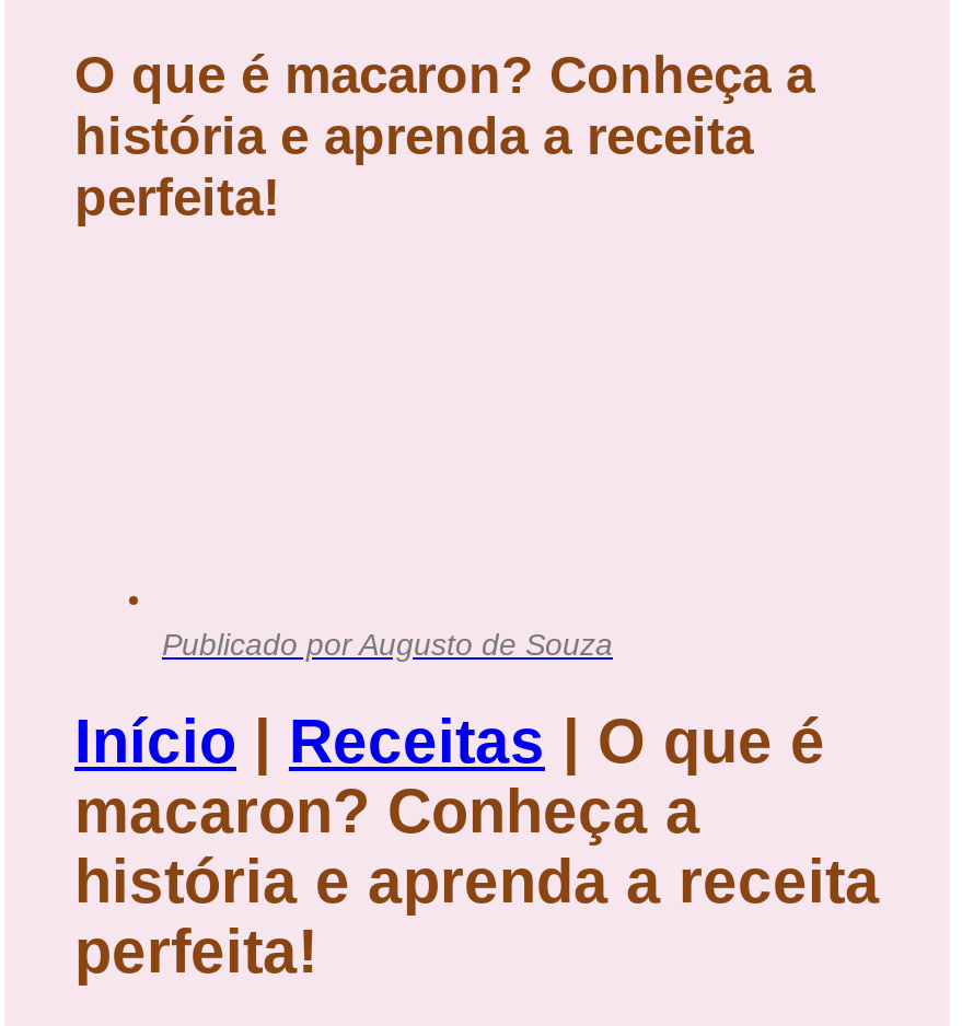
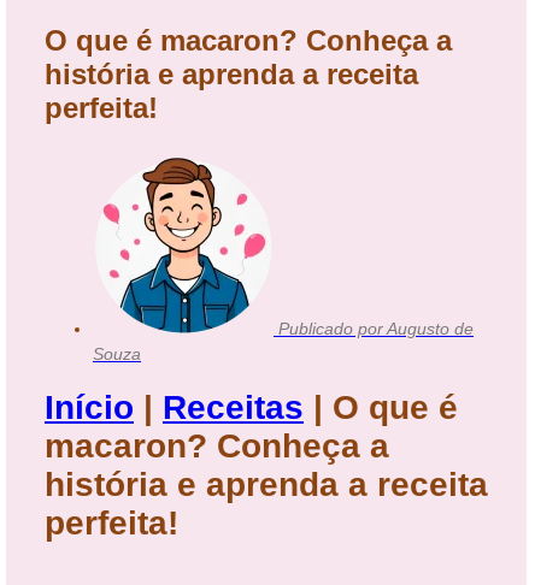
none -> [102,156,266,335] [image]

